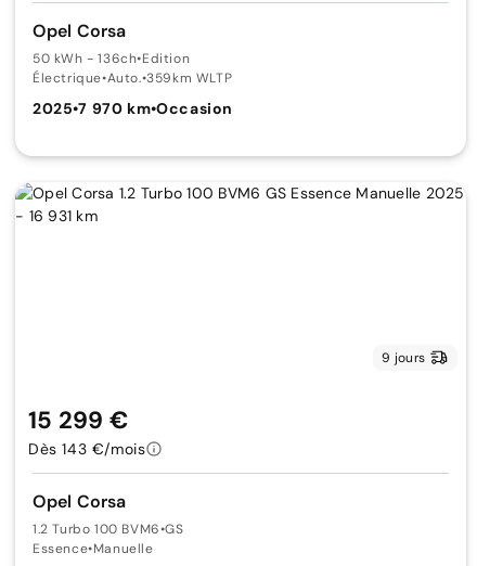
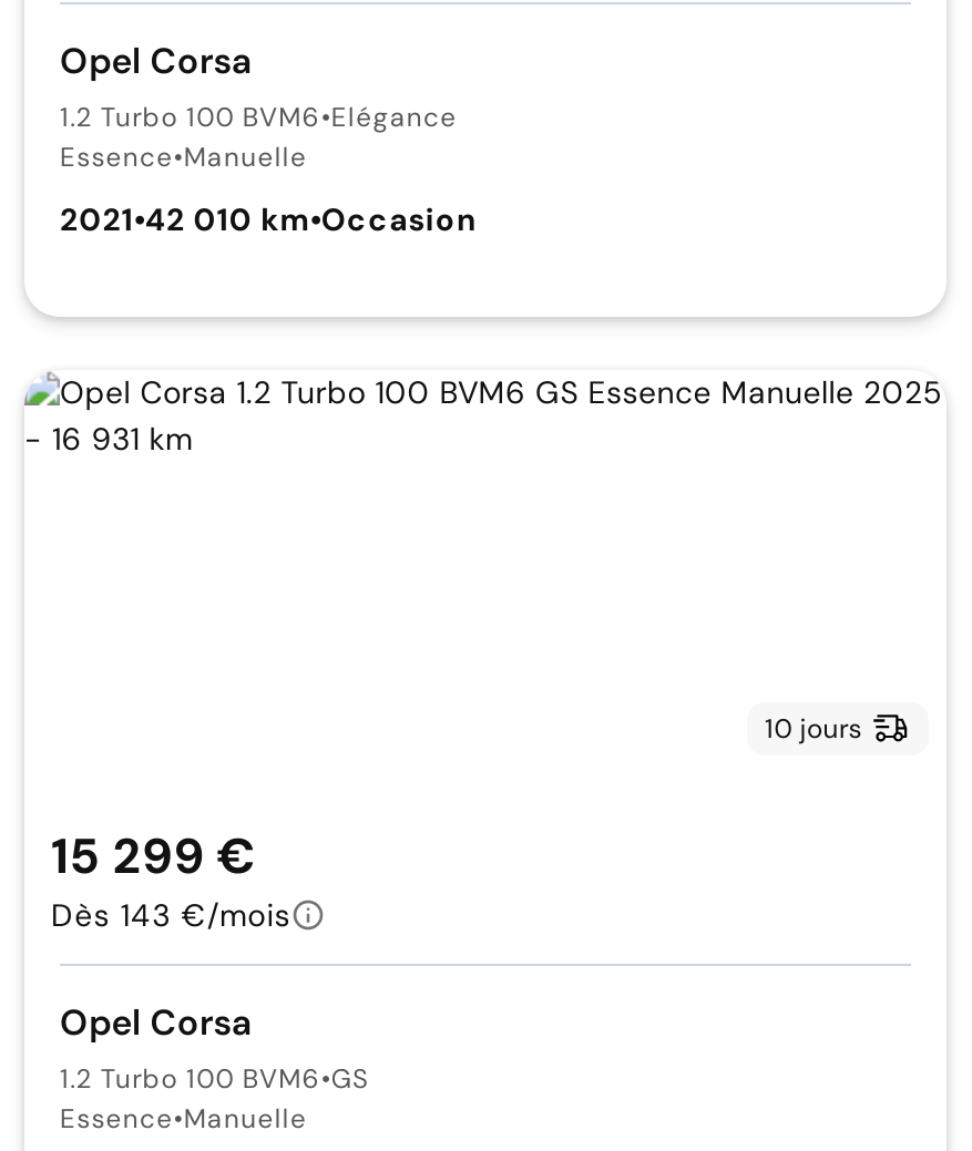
[33,50,233,118] 50 kWh - 136ch•Edition | Électrique •Auto.•359km WLTP | 2025•7 970 km•Occasion -> [60,99,478,239] 1.2 Turbo 100 BVM6•Elégance | Essence•Manuelle | 2021•42 010 km•Occasion
[382,349,425,366] 9 jours -> [765,711,862,746] 10 jours

